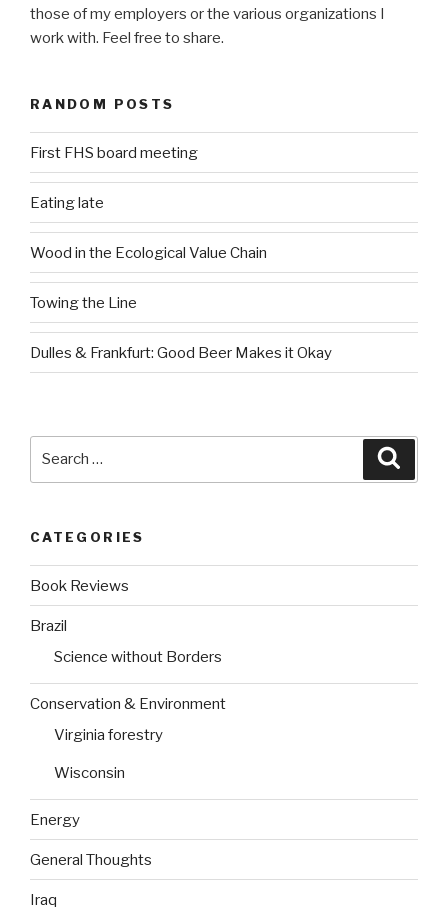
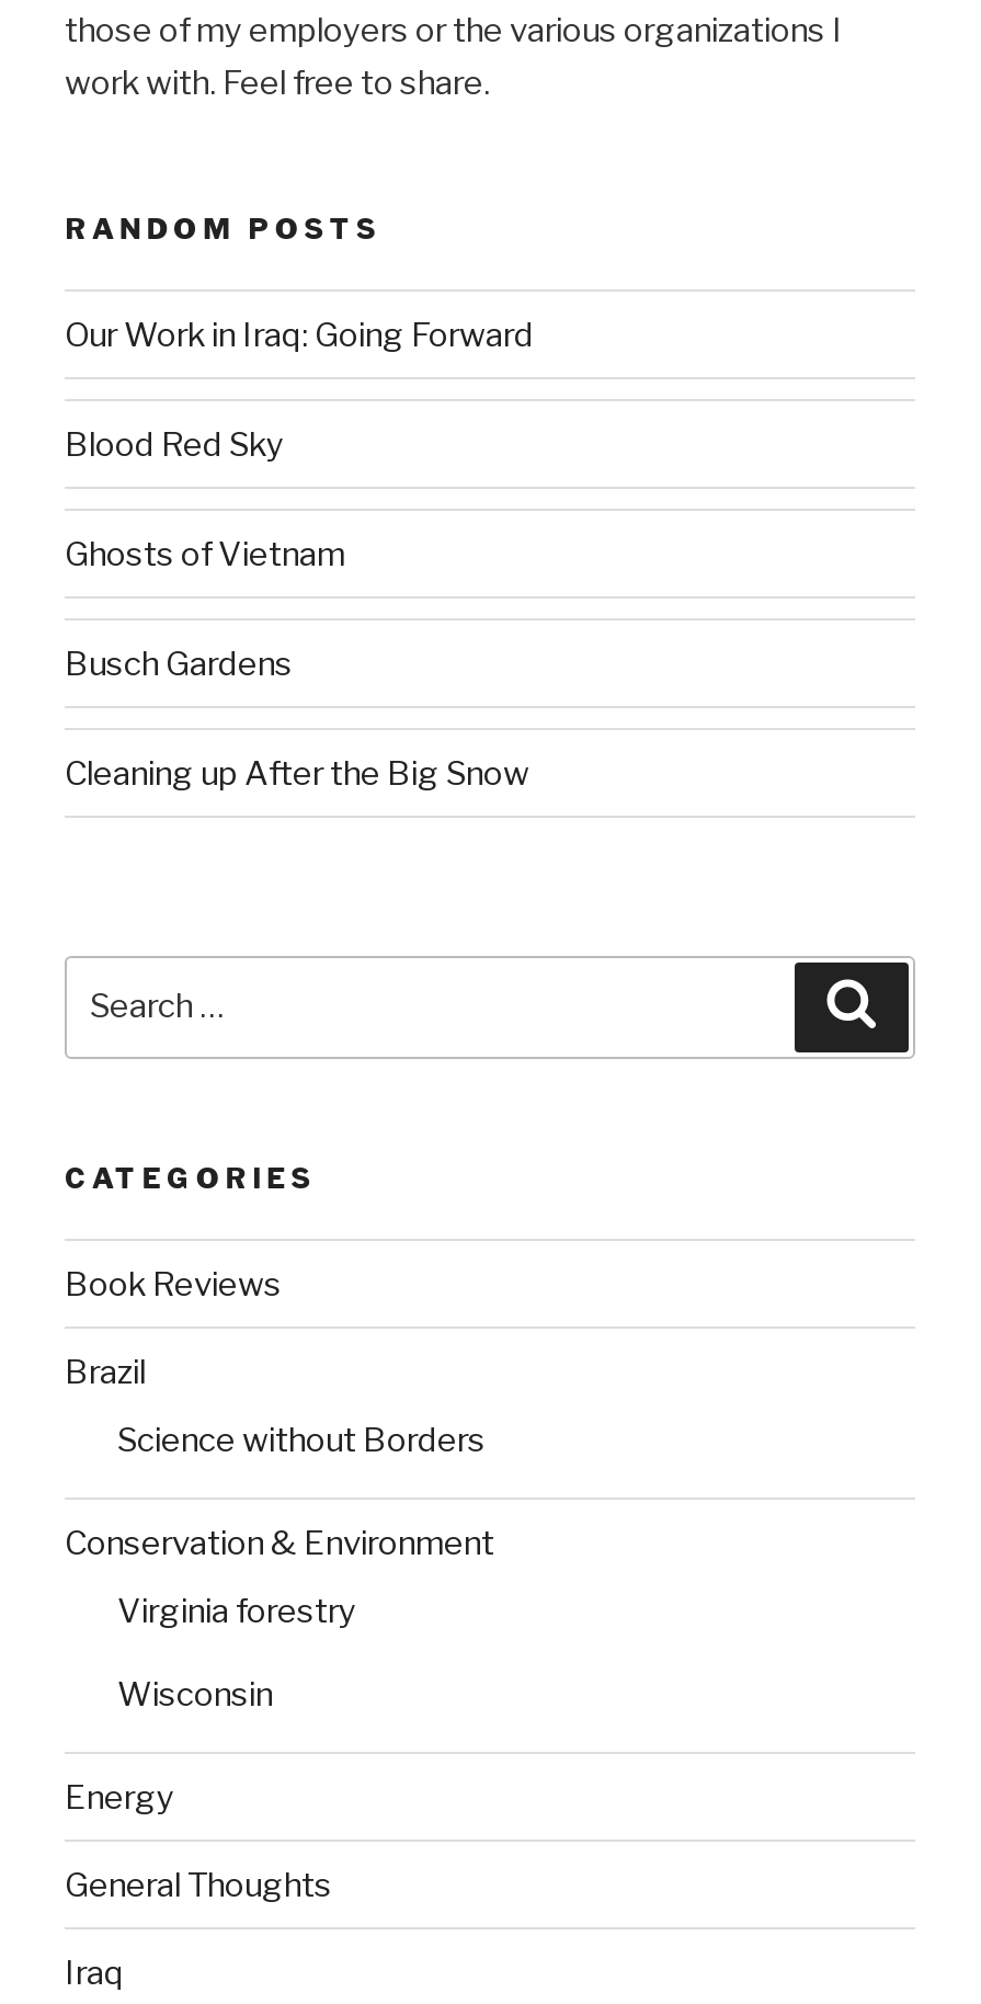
[30,144,198,162] First FHS board meeting -> [65,315,534,355] Our Work in Iraq: Going Forward
[30,194,104,212] Eating late -> [65,425,284,464] Blood Red Sky
[30,244,267,262] Wood in the Ecological Value Chain -> [65,535,345,574] Ghosts of Vietnam
[30,294,137,312] Towing the Line -> [65,644,293,684] Busch Gardens
[30,344,332,362] Dulles & Frankfurt: Good Beer Makes it Okay -> [65,754,529,793] Cleaning up After the Big Snow

